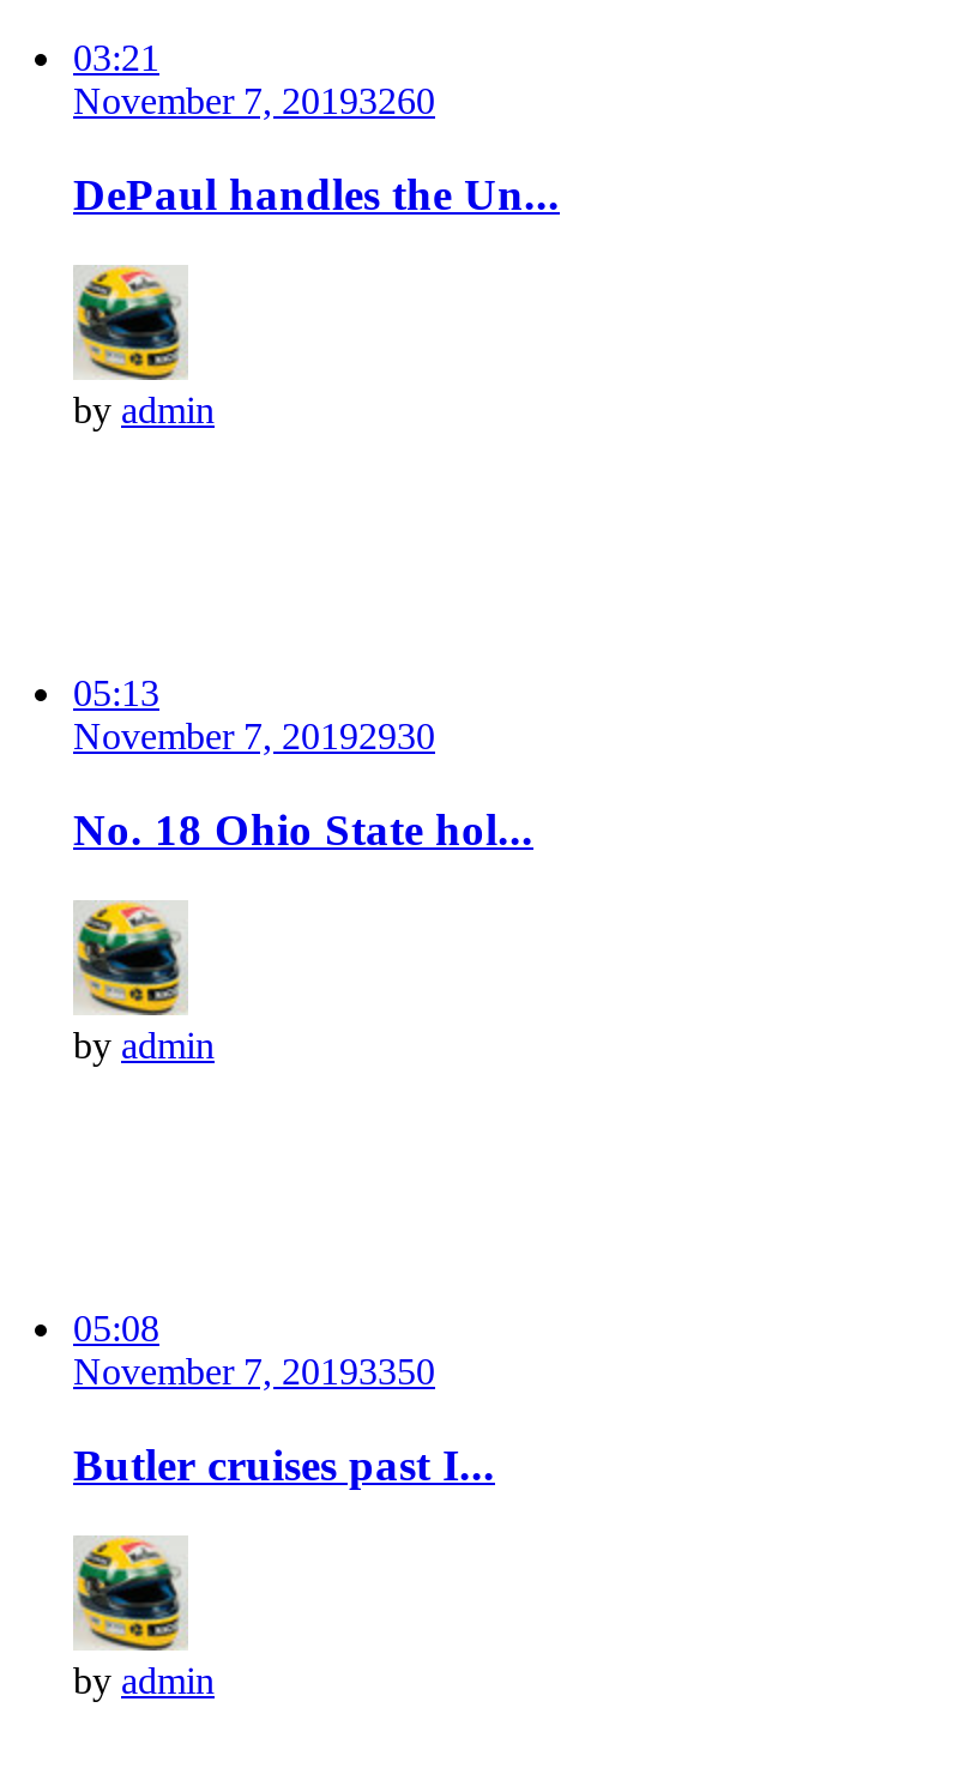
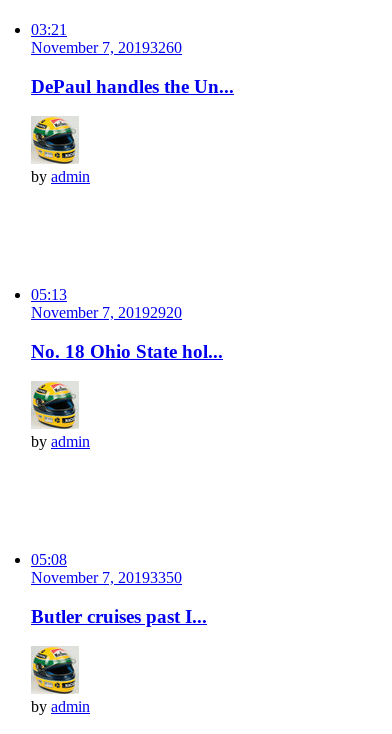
[73,716,435,756] November 7, 20192930 -> [31,304,182,321] November 7, 20192920

